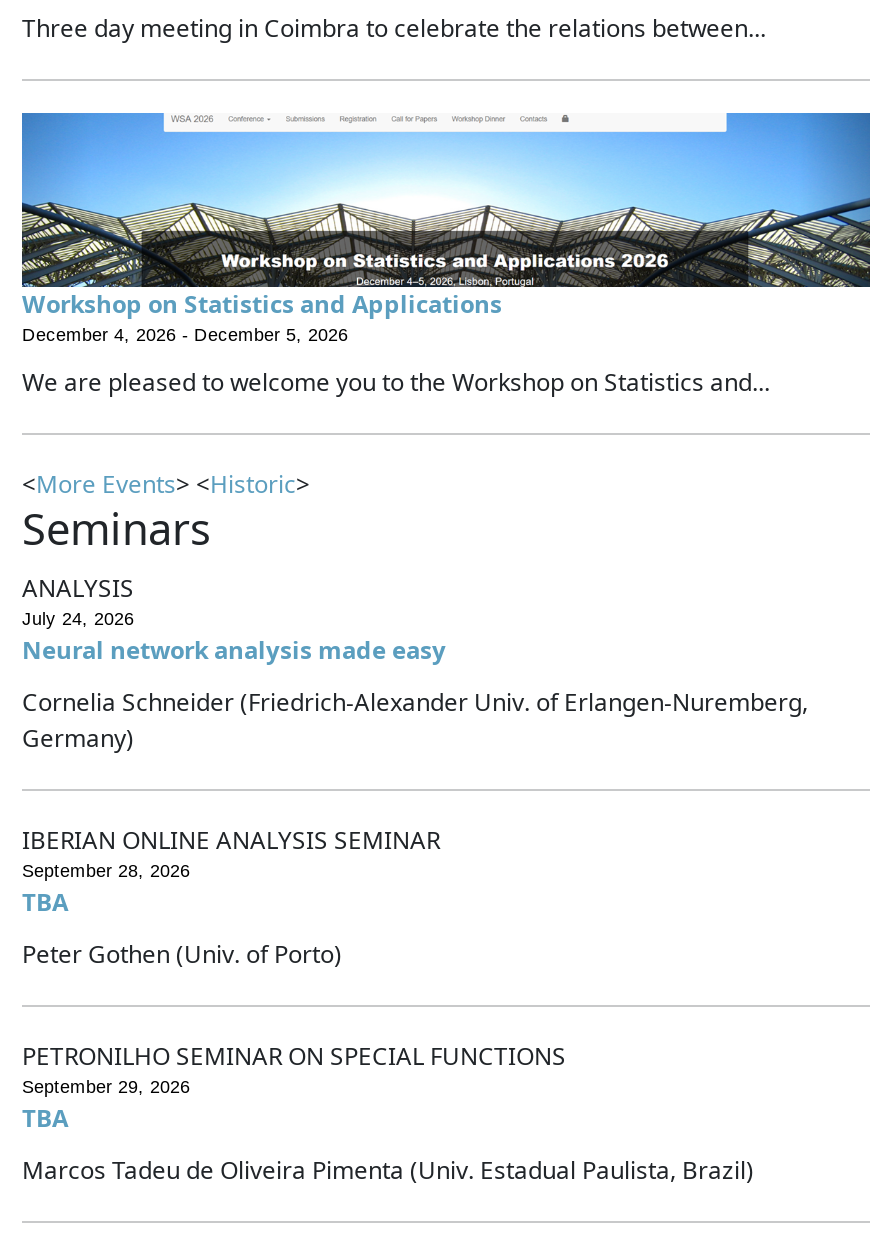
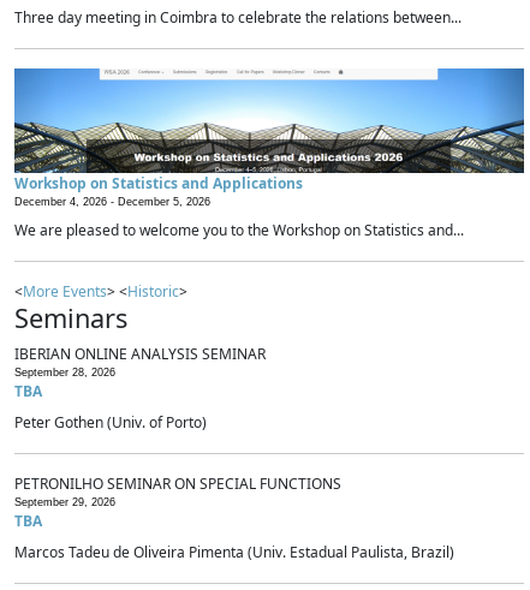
[22,572,808,756] ANALYSIS | July 24, 2026 | Neural network analysis made easy | Cornelia Schneider (Friedrich-Alexander Univ. of Erlangen-Nuremberg, | Germany) -> none

